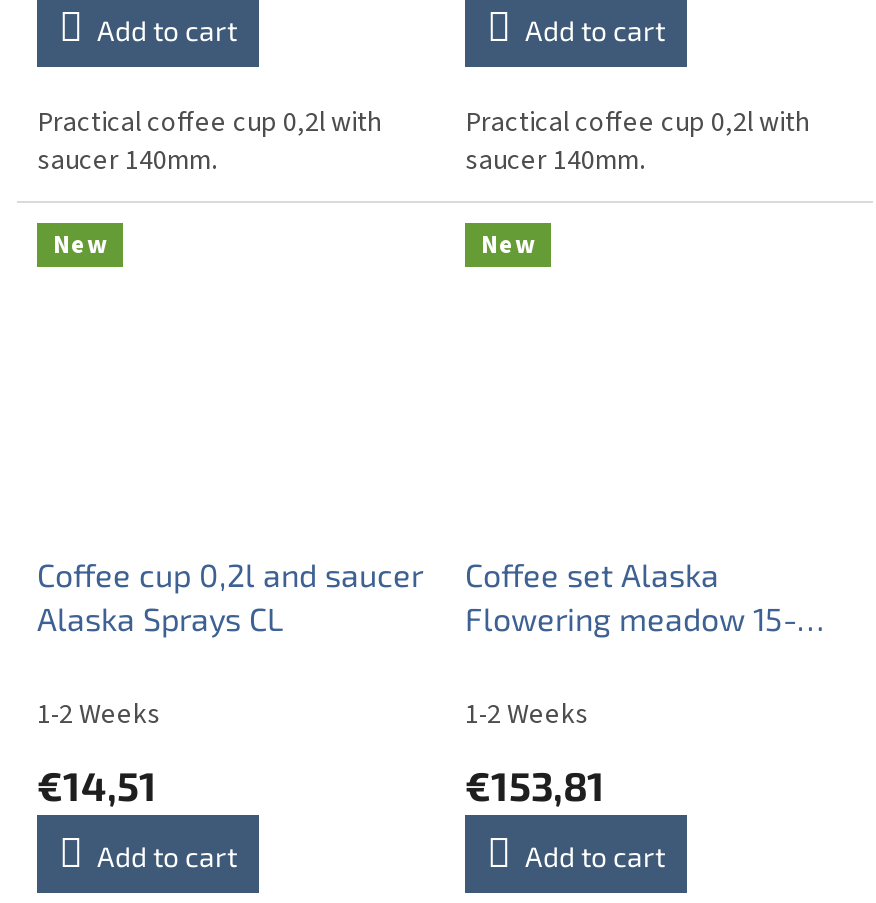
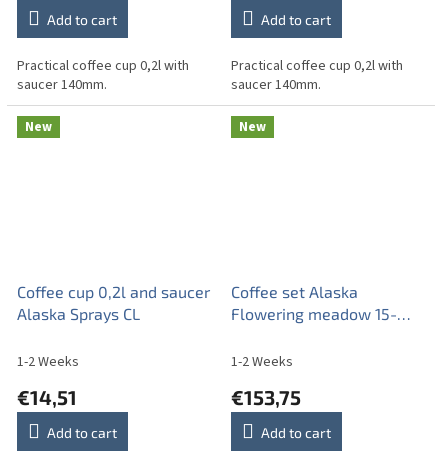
[465,761,605,809] €153,81 -> [231,385,301,409] €153,75

